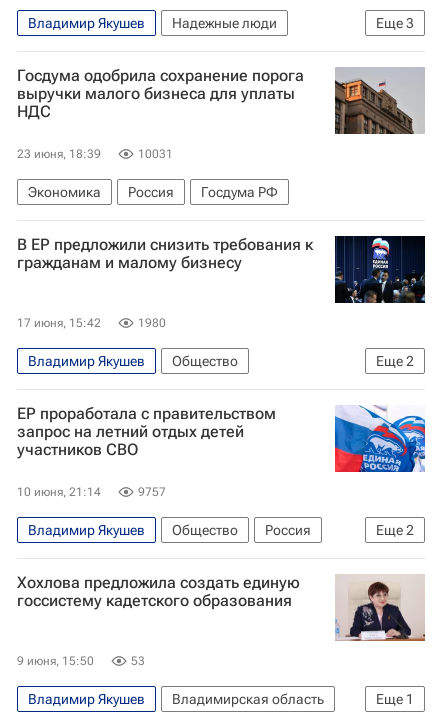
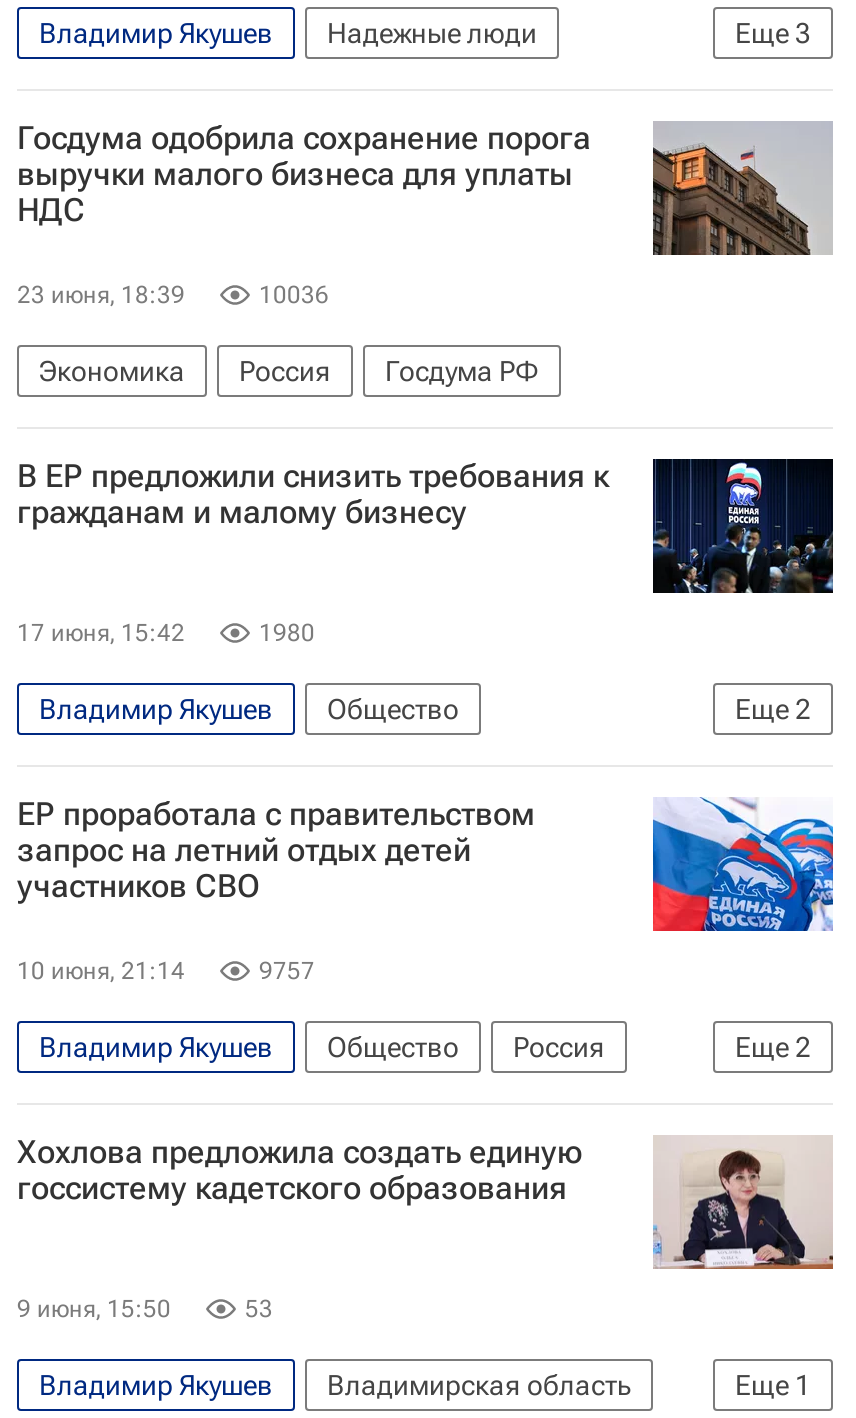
[138,146,173,160] 10031 -> [259,280,329,308] 10036

